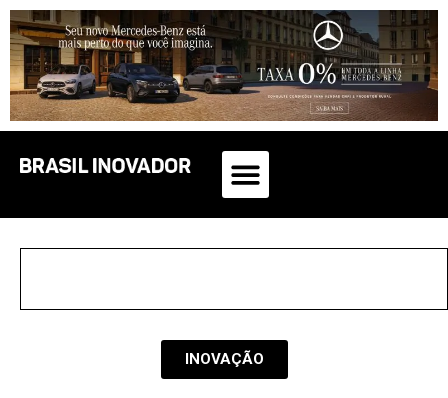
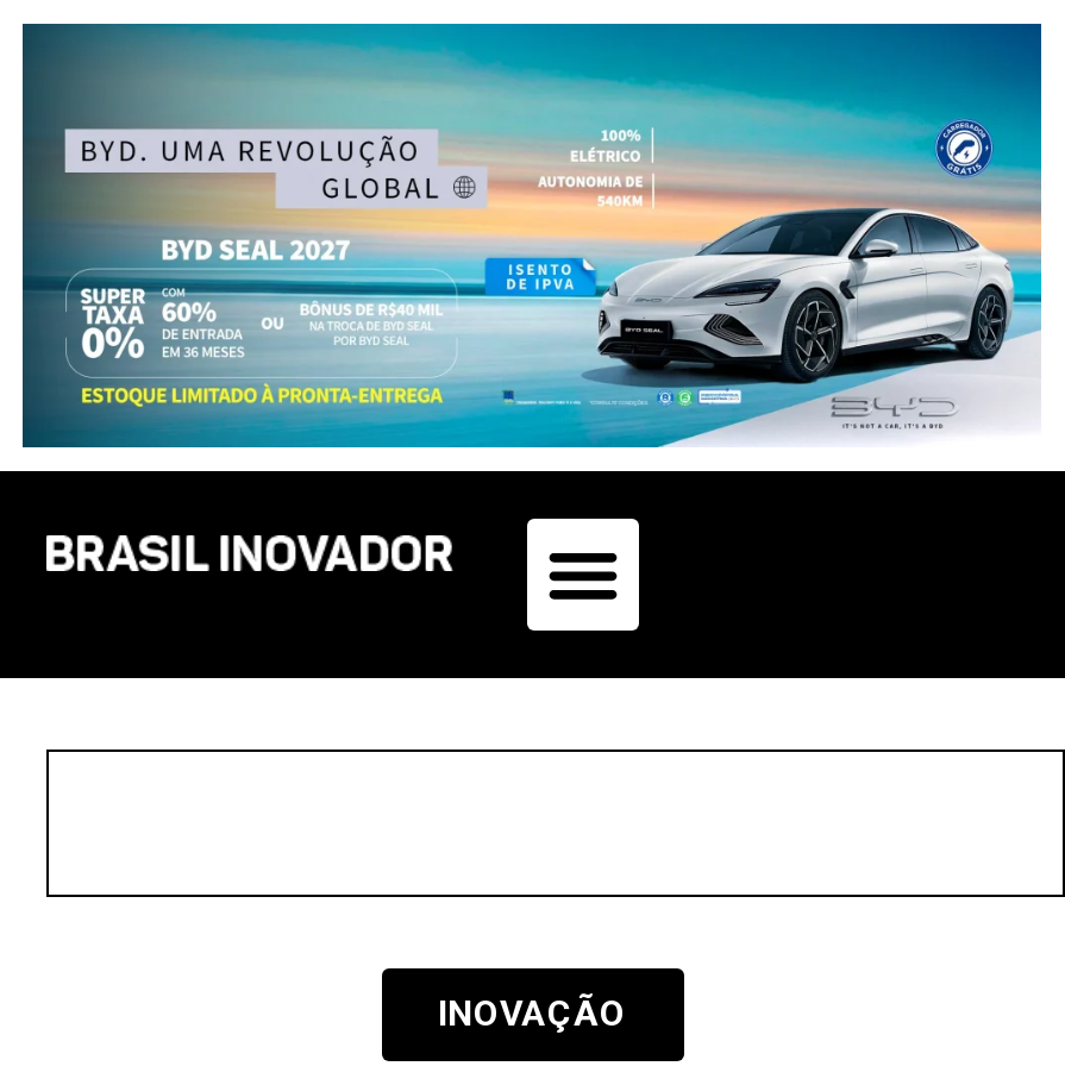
[9,9,439,122] [image] -> [20,21,1044,450] [image]

